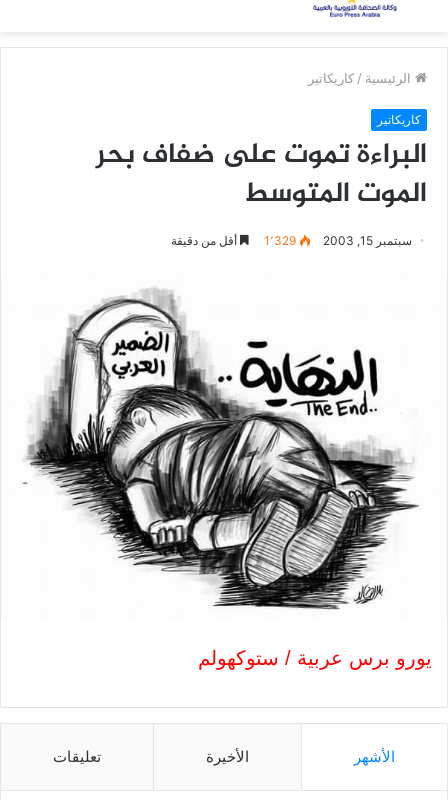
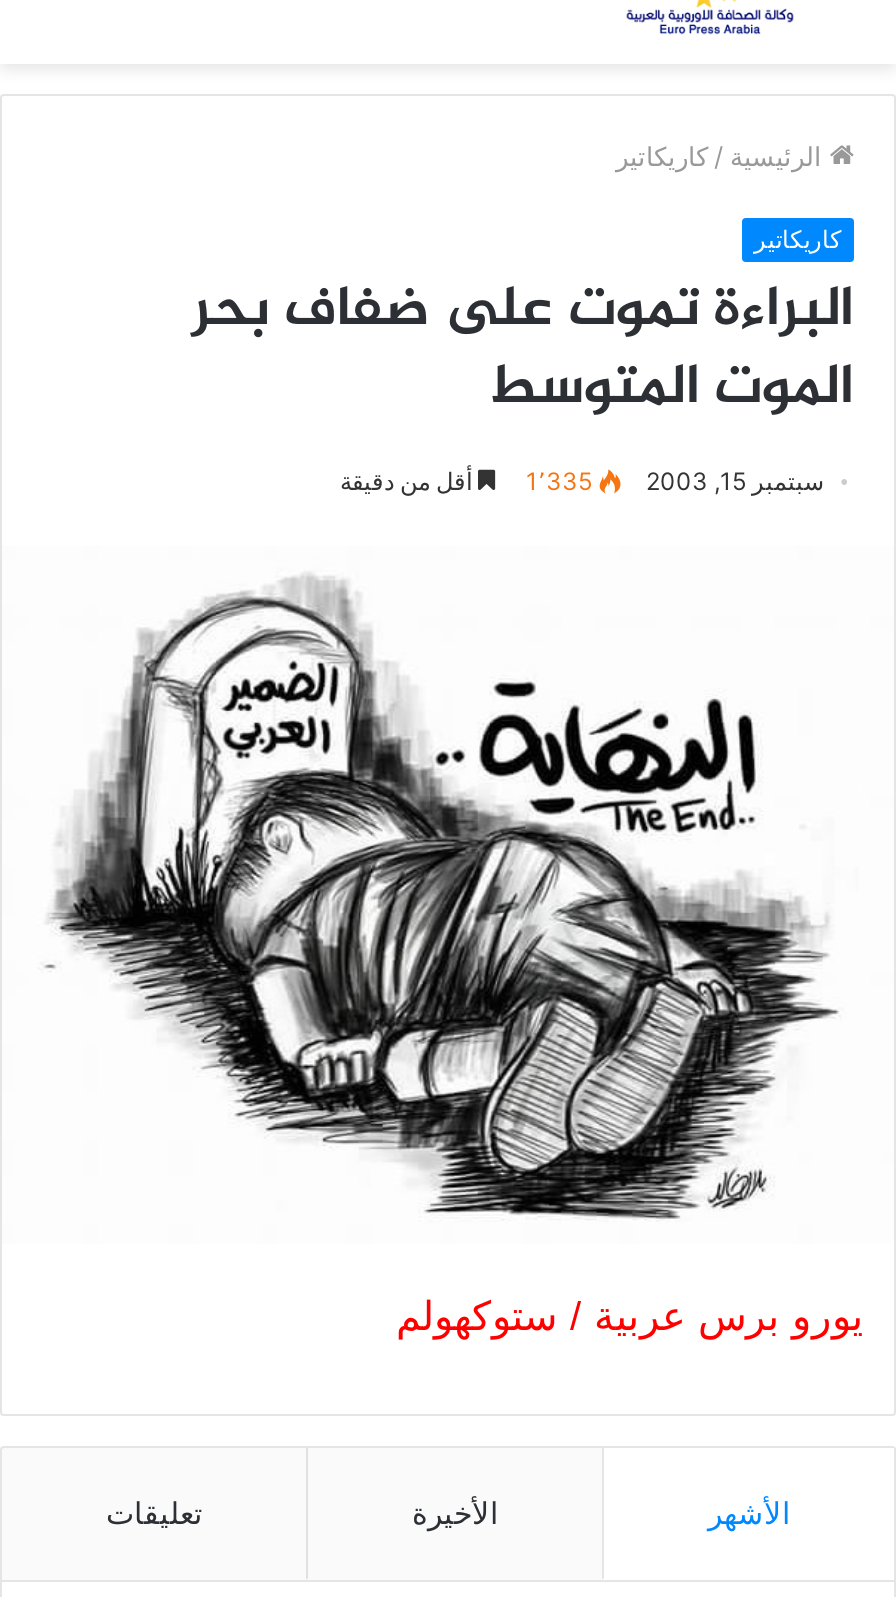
[264,233,296,248] 1٬329 -> [526,466,592,496] 1٬335

